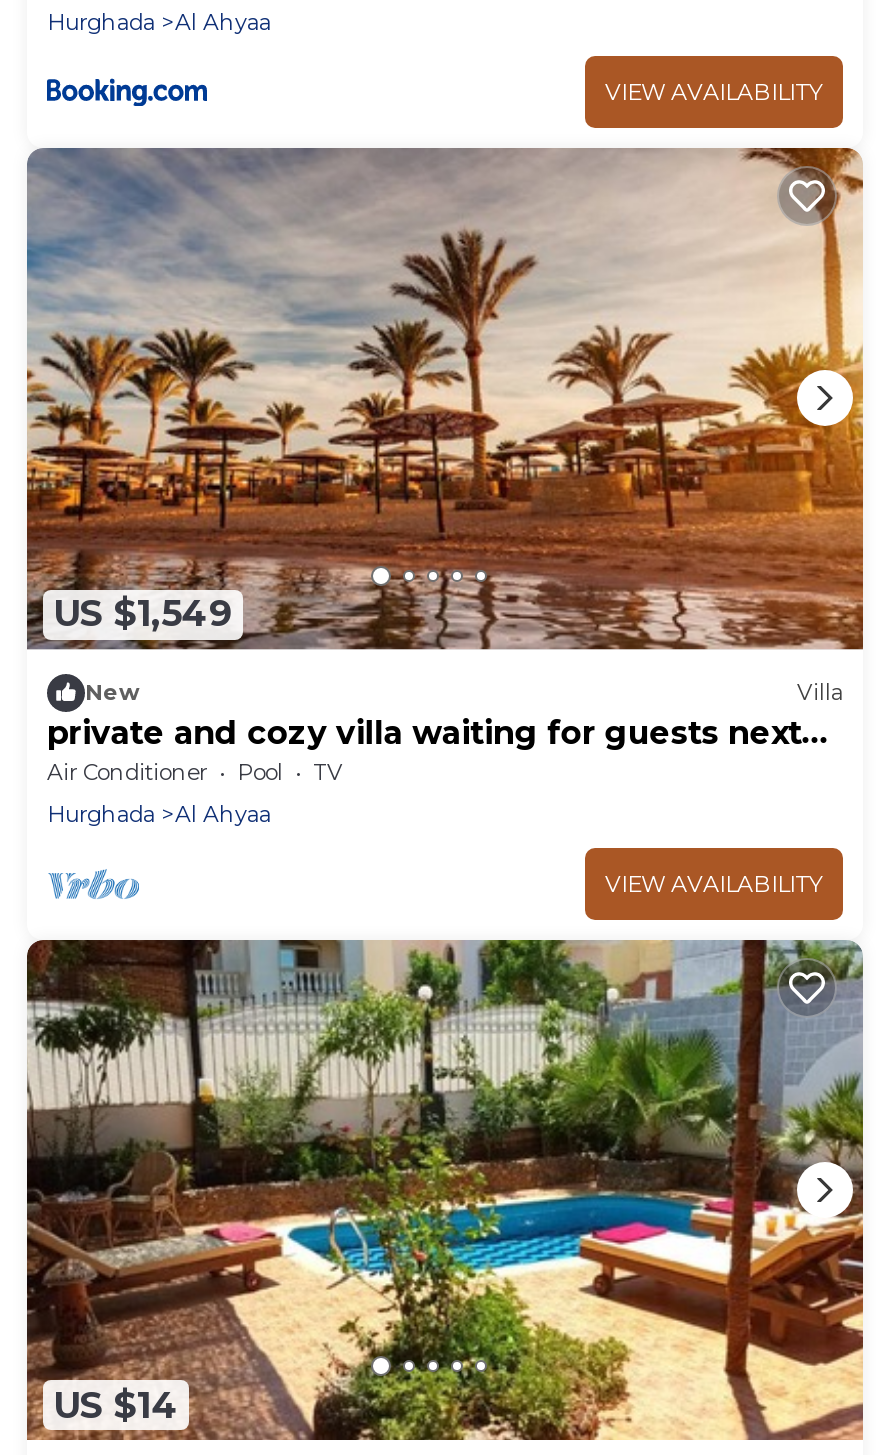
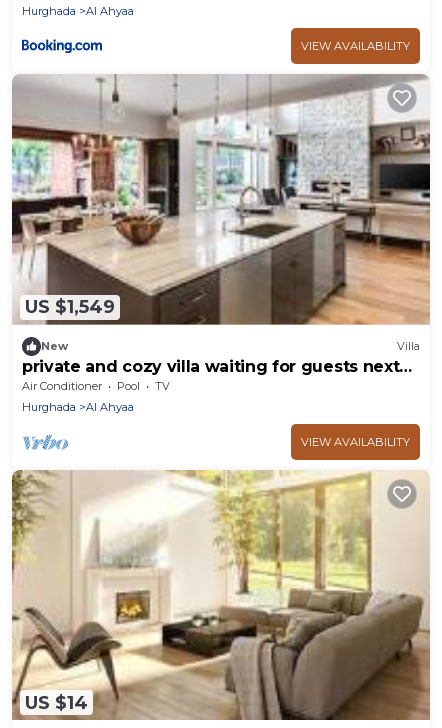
[25,146,865,650] [image] -> [11,74,431,325] [image]
[25,938,865,1442] [image] -> [12,470,430,721] [image]

